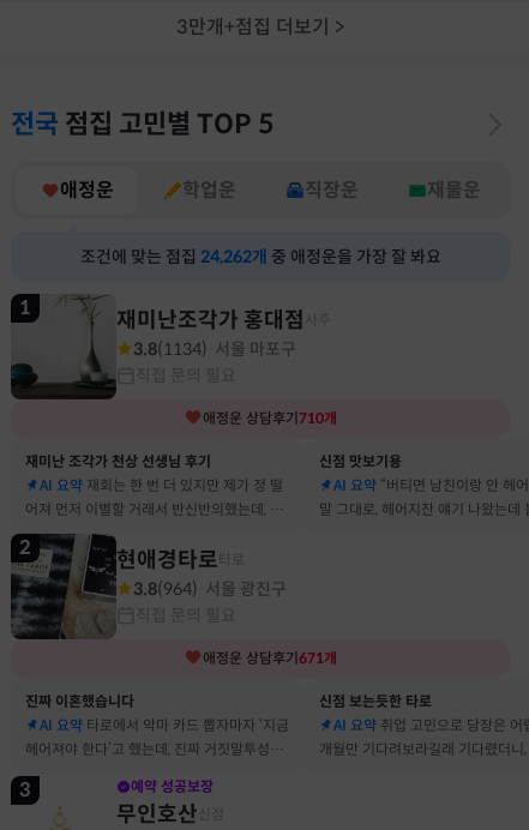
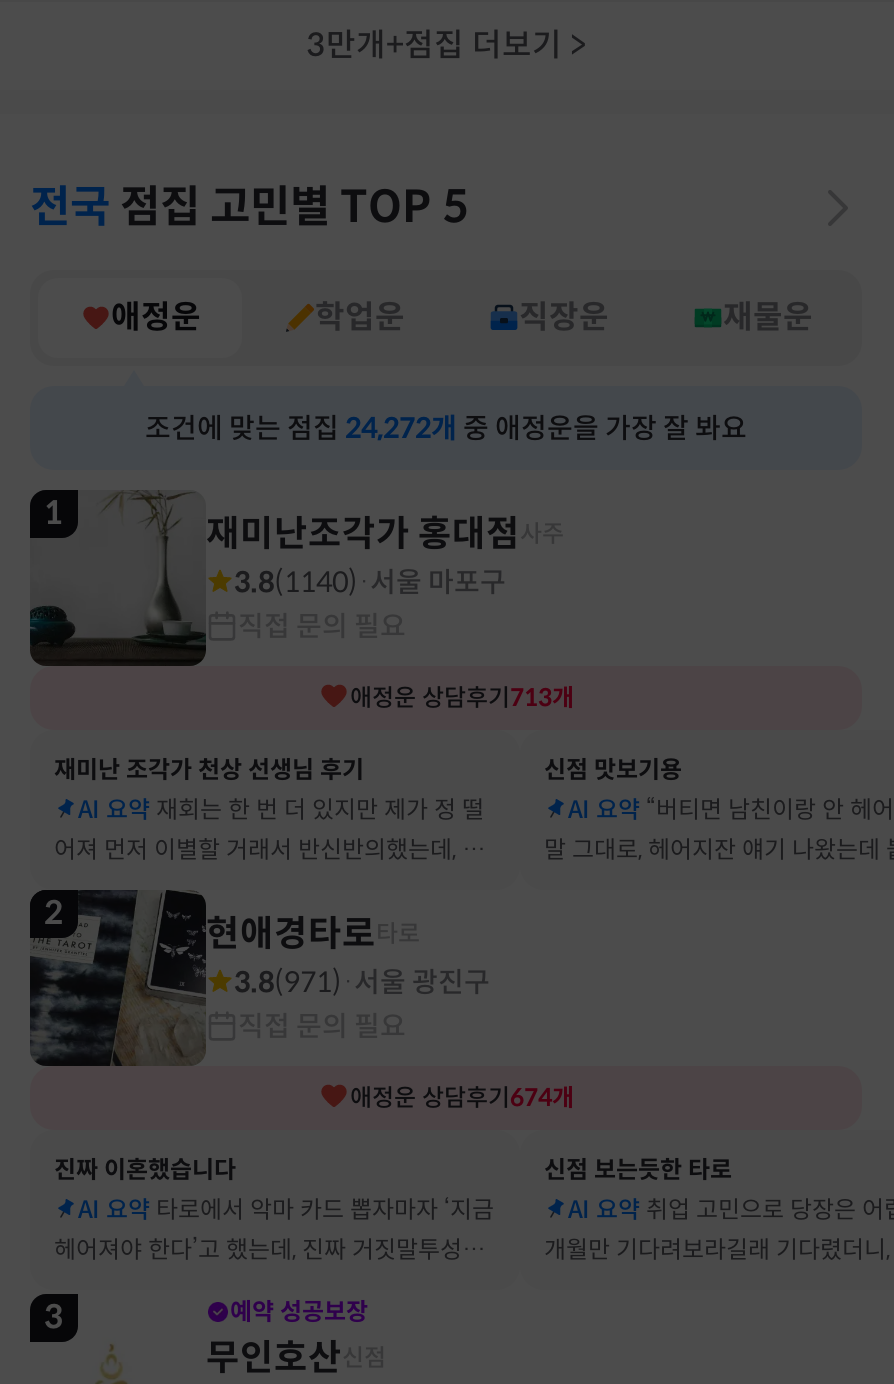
[80,246,441,267] 조건에 맞는 점집 24,262개 중 애정운을 가장 잘 봐요 -> [145,410,747,446] 조건에 맞는 점집 24,272개 중 애정운을 가장 잘 봐요
[133,338,296,360] 3.8(1134) · 서울 마포구 -> [234,564,506,600] 3.8(1140) · 서울 마포구
[203,409,337,427] 애정운 상담후기710개 -> [350,682,574,712] 애정운 상담후기713개
[133,578,287,600] 3.8(964) · 서울 광진구 -> [234,964,490,1000] 3.8(971) · 서울 광진구
[203,649,337,667] 애정운 상담후기671개 -> [350,1082,574,1112] 애정운 상담후기674개

